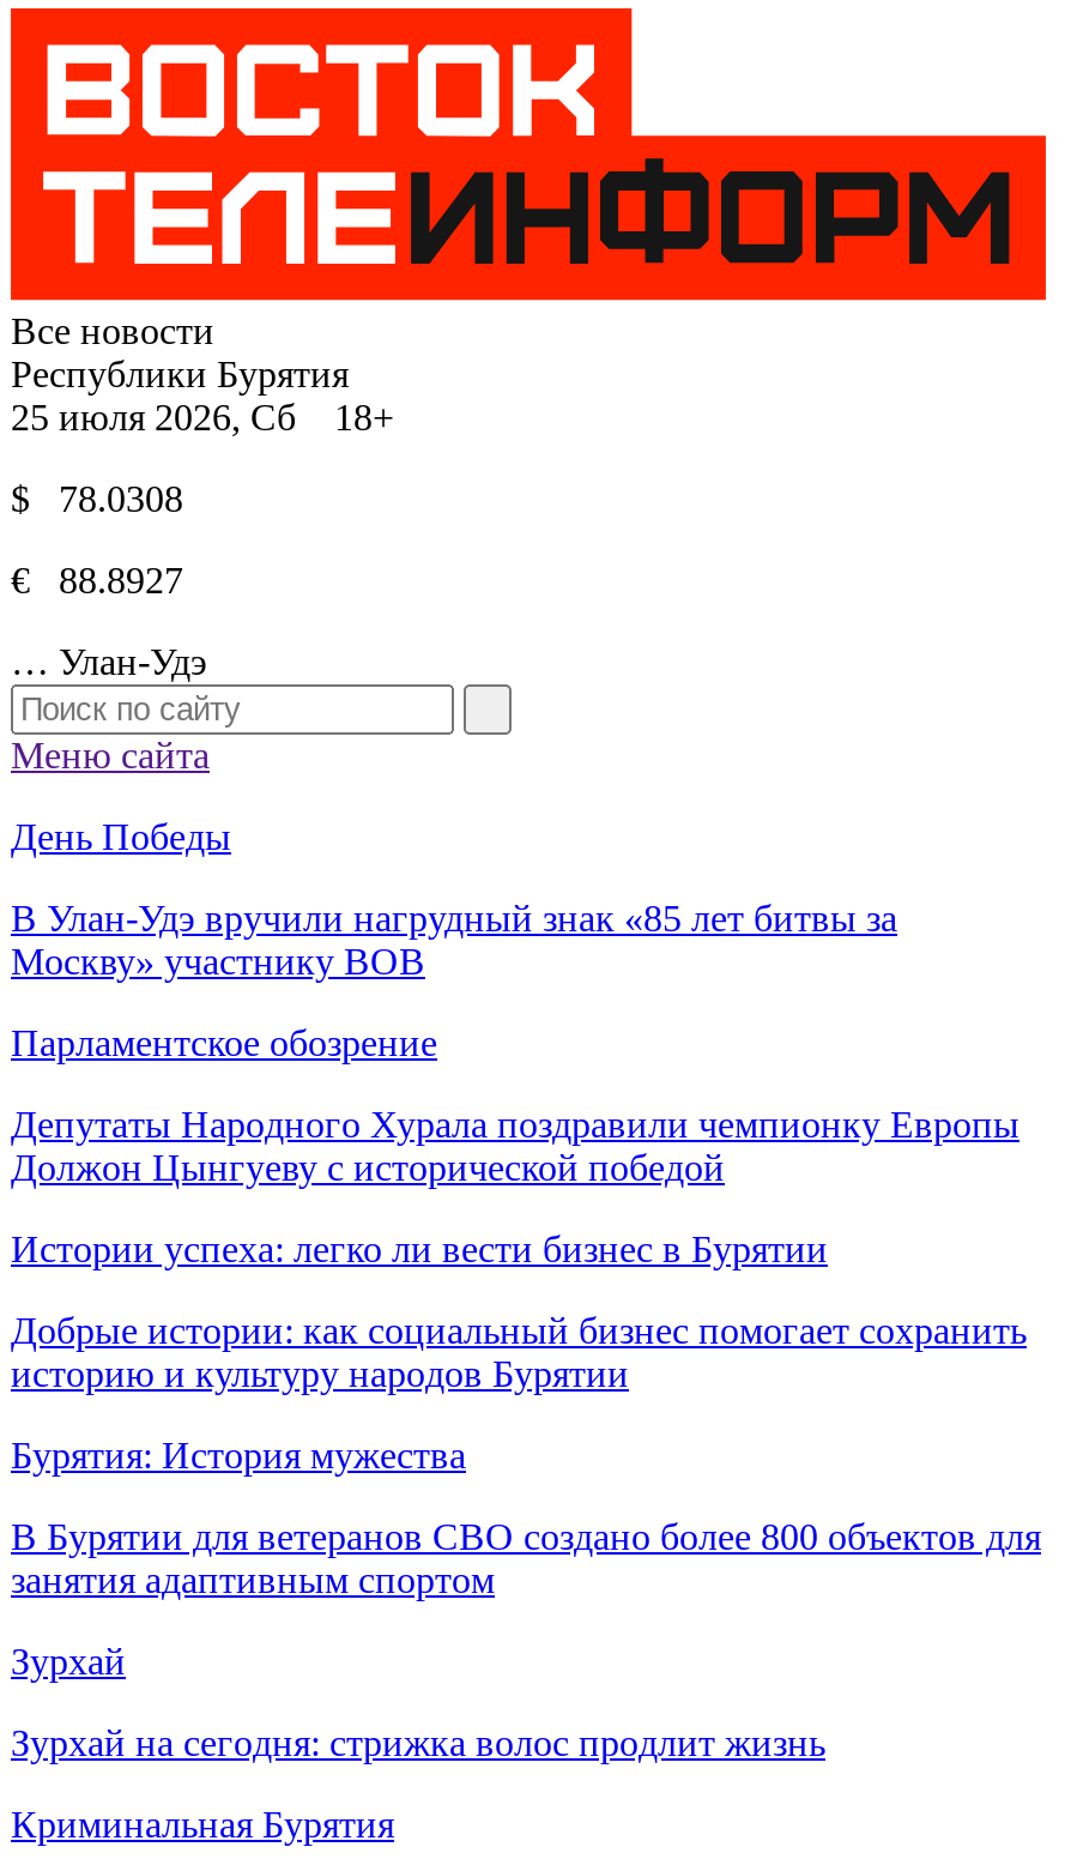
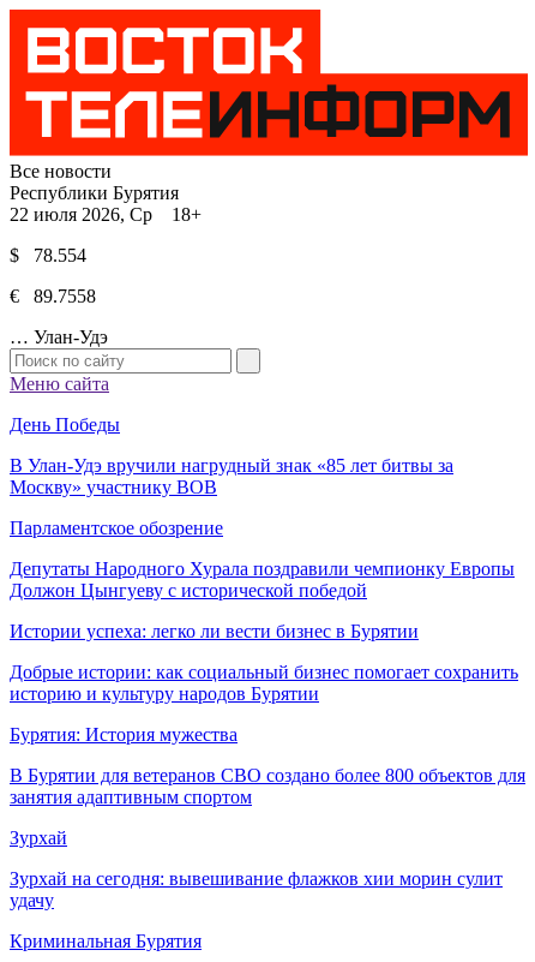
[11,397,394,438] 25 июля 2026, Сб 18+ -> [10,205,202,225] 22 июля 2026, Ср 18+
[11,479,183,520] $ 78.0308 -> [10,245,86,266] $ 78.554
[11,560,183,601] € 88.8927 -> [10,286,96,307] € 89.7558
[11,1723,825,1764] Зурхай на сегодня: стрижка волос продлит жизнь -> [10,869,503,911] Зурхай на сегодня: вывешивание флажков хии морин сулит | удачу

